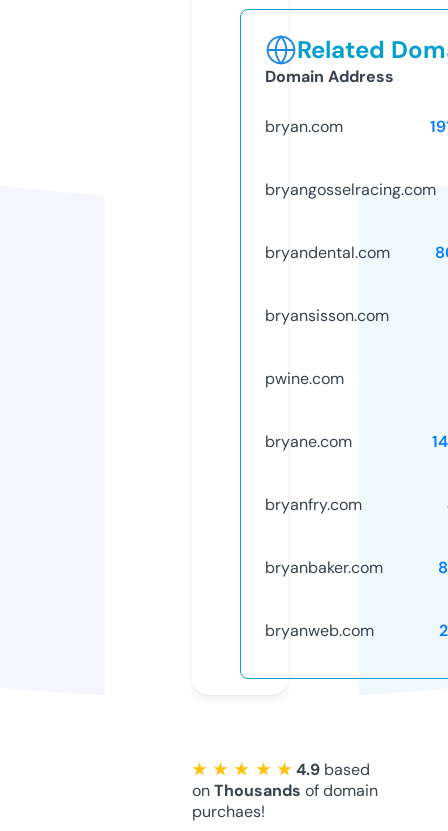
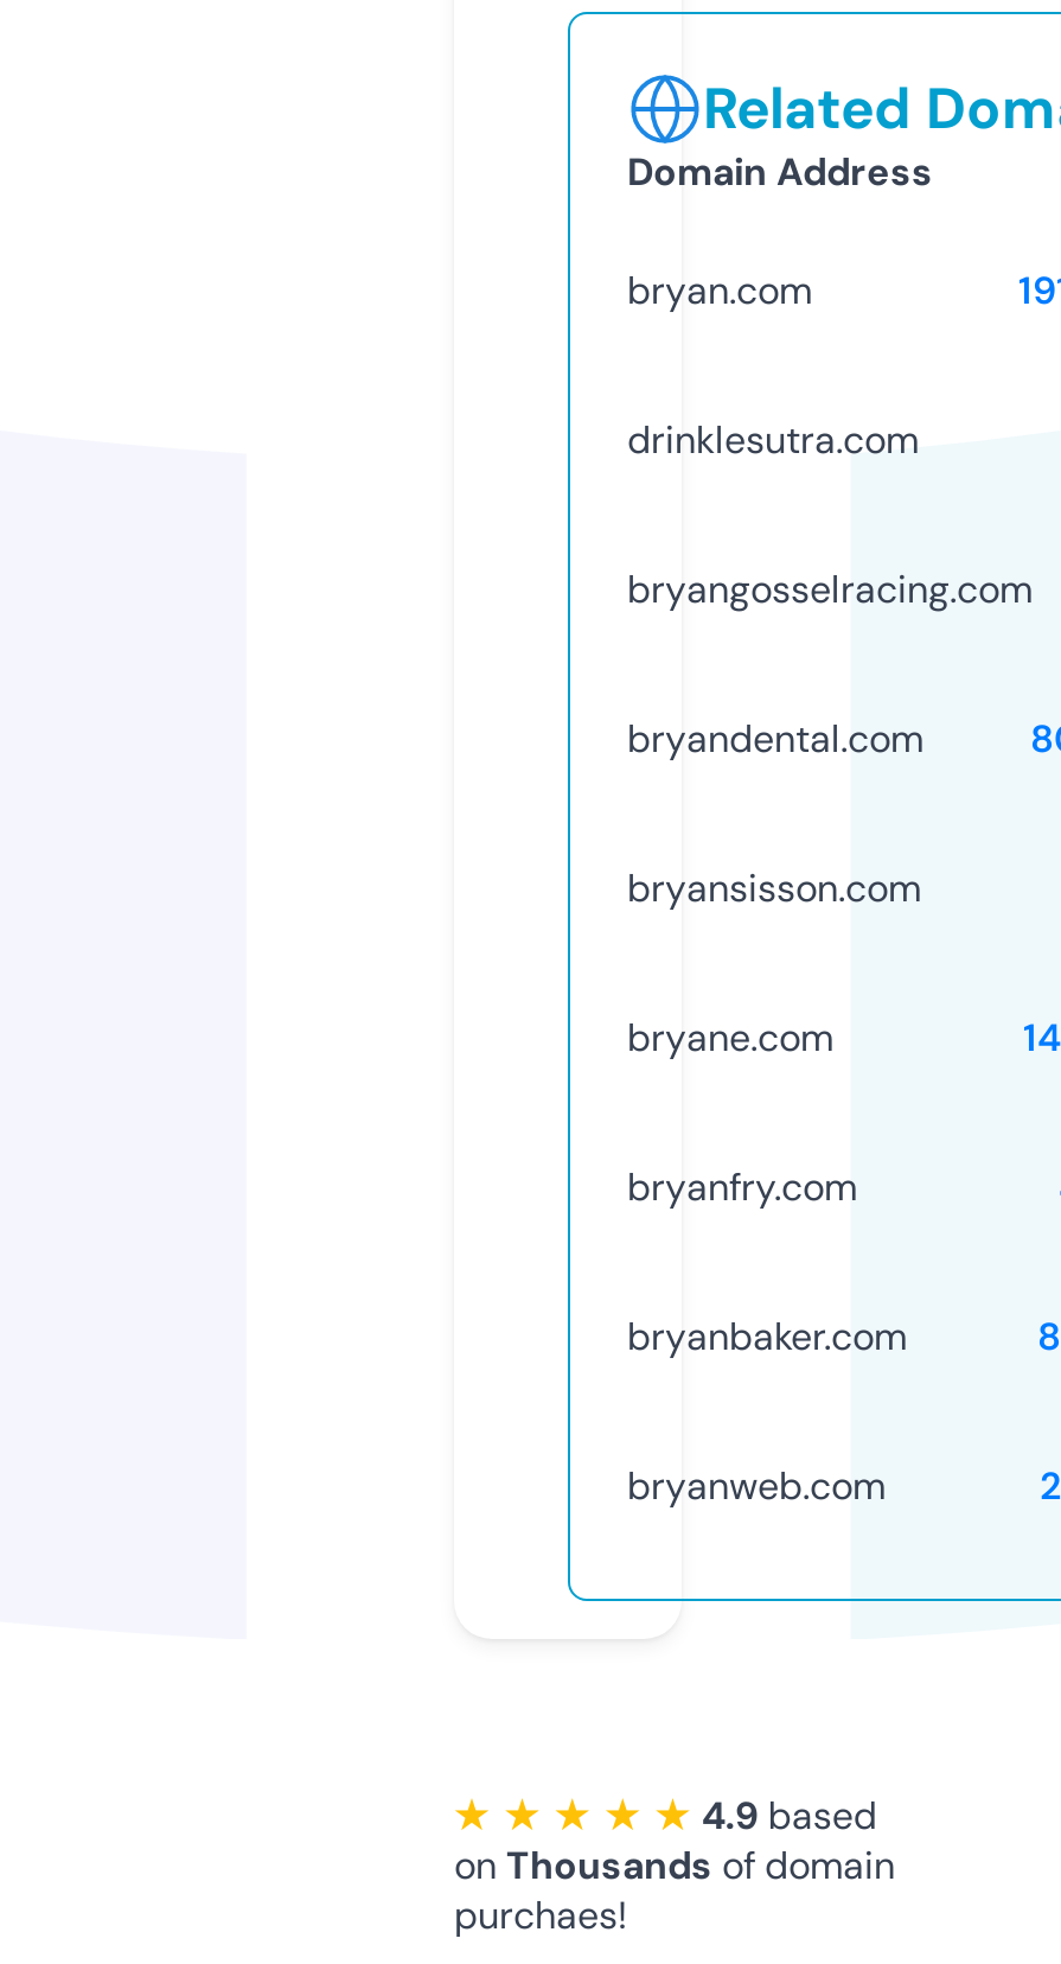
none -> [627,415,919,464] drinklesutra.com
moved [265,179,436,326] -> [627,564,1033,913]: bryangosselracing.com | bryandental.com | bryansisson.com
[265,368,344,389] pwine.com -> none

